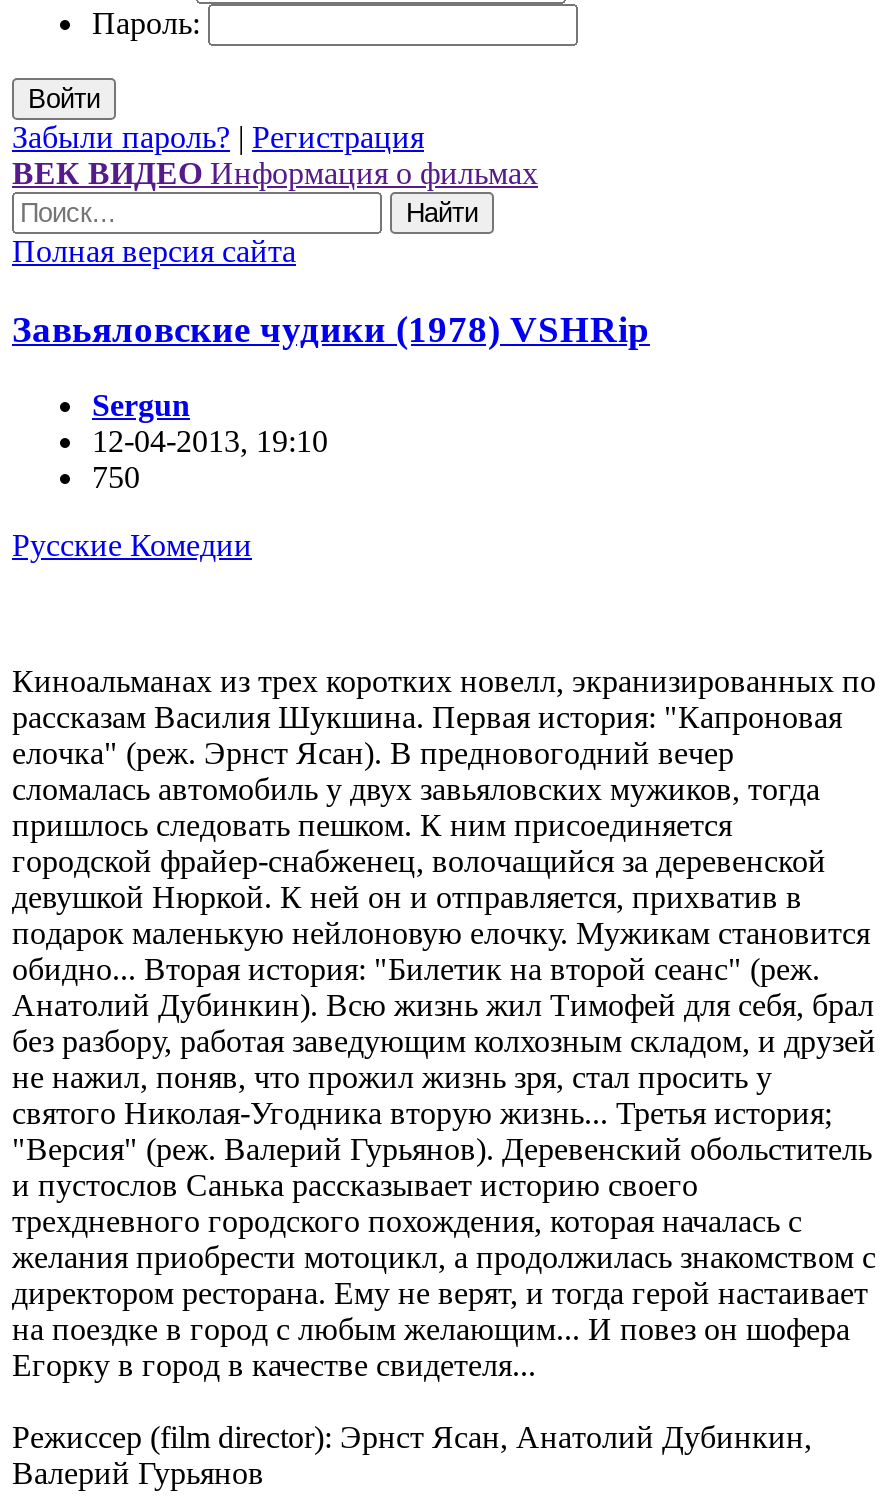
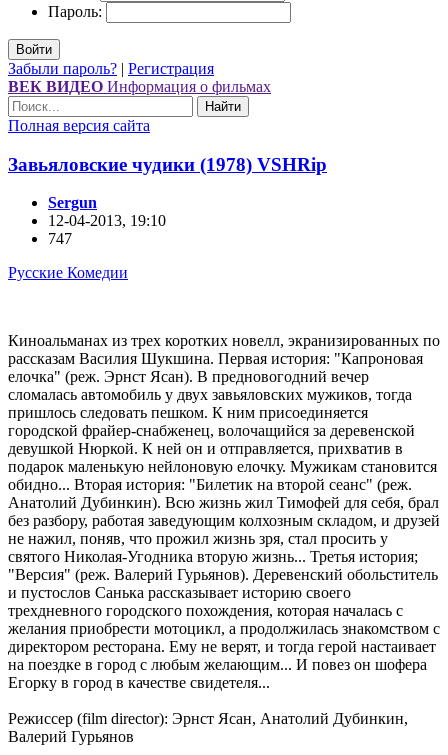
[92,461,140,495] 750 -> [48,230,72,247] 747

